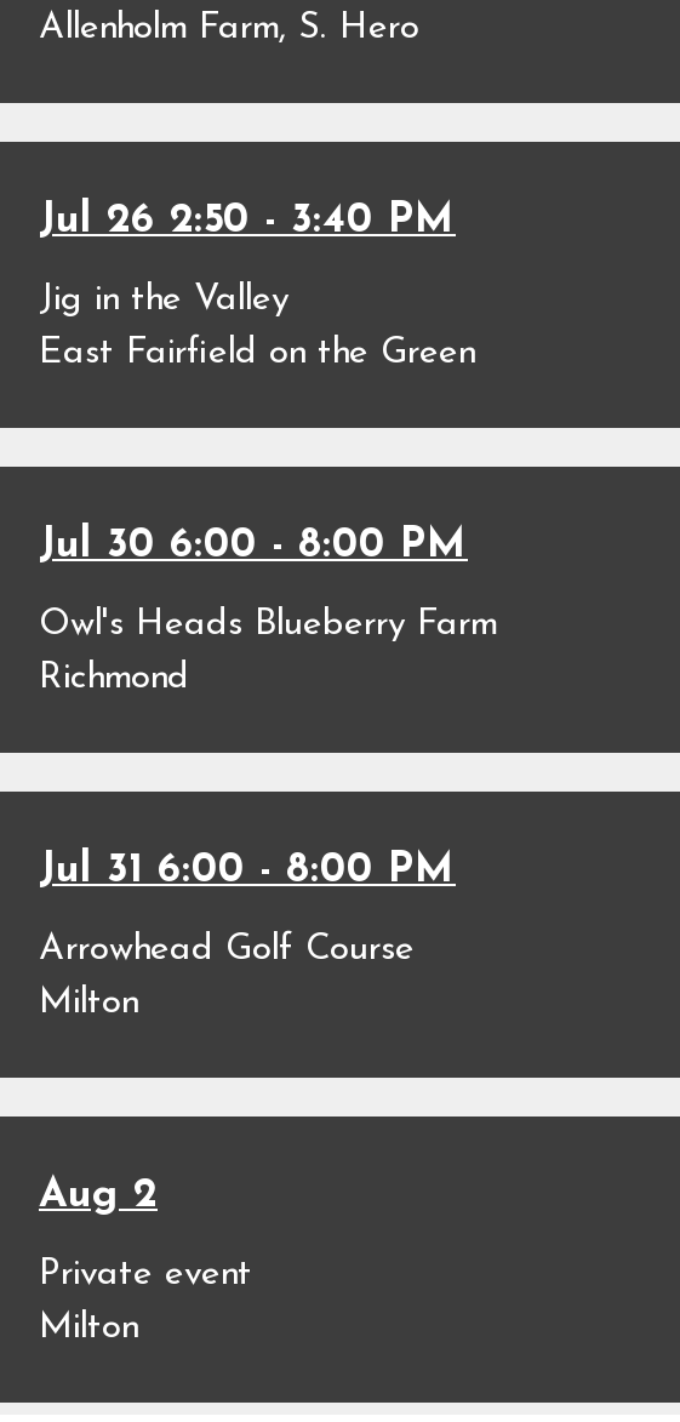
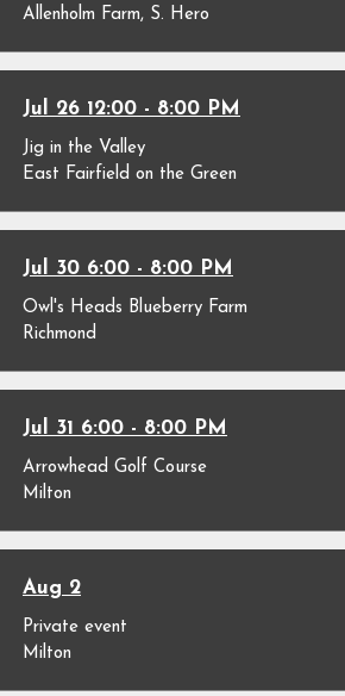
[39,200,456,241] Jul 26 2:50 - 3:40 PM -> [23,99,240,119] Jul 26 12:00 - 8:00 PM

